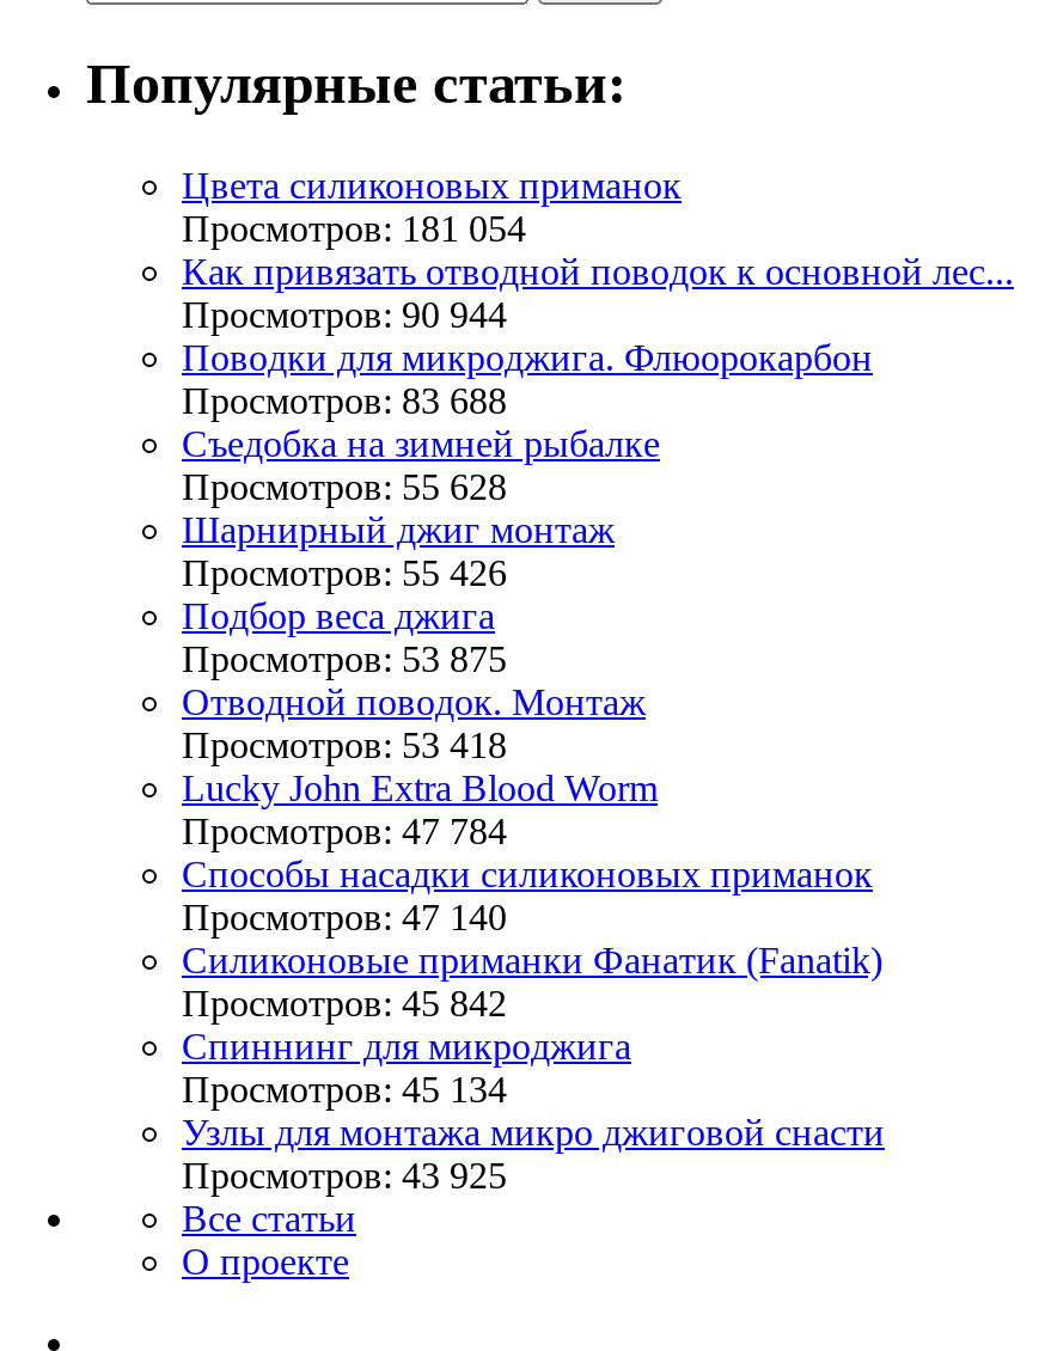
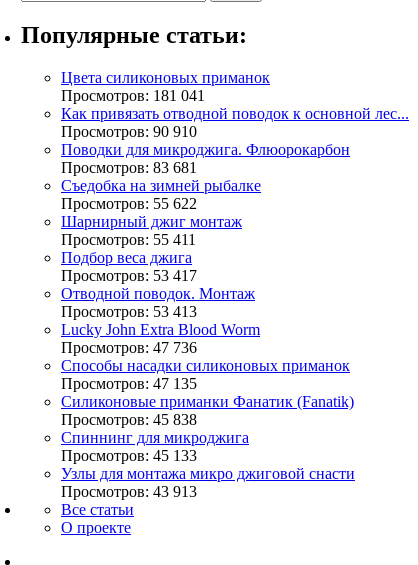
[182,208,526,248] Просмотров: 181 054 -> [61,87,205,104] Просмотров: 181 041
[182,294,507,334] Просмотров: 90 944 -> [61,123,197,140] Просмотров: 90 910
[182,380,507,420] Просмотров: 83 688 -> [61,159,197,176] Просмотров: 83 681
[182,466,507,506] Просмотров: 55 628 -> [61,195,197,212] Просмотров: 55 622
[182,552,507,593] Просмотров: 55 426 -> [61,231,196,248] Просмотров: 55 411
[182,638,507,679] Просмотров: 53 875 -> [61,267,197,284] Просмотров: 53 417
[182,724,507,765] Просмотров: 53 418 -> [61,303,197,320] Просмотров: 53 413
[182,810,507,851] Просмотров: 47 784 -> [61,339,197,356] Просмотров: 47 736
[182,896,507,937] Просмотров: 47 140 -> [61,375,197,392] Просмотров: 47 135
[182,982,507,1023] Просмотров: 45 842 -> [61,411,197,428] Просмотров: 45 838
[182,1068,507,1109] Просмотров: 45 134 -> [61,447,197,464] Просмотров: 45 133
[182,1154,507,1195] Просмотров: 43 925 -> [61,483,197,500] Просмотров: 43 913

